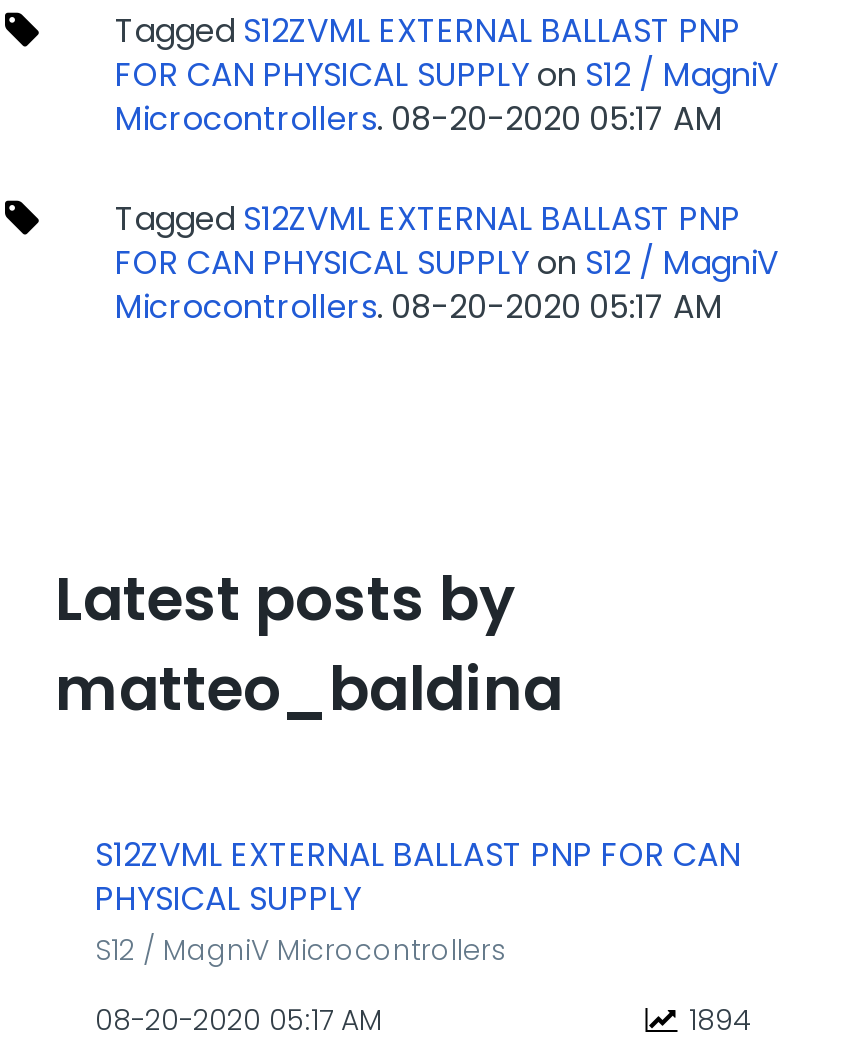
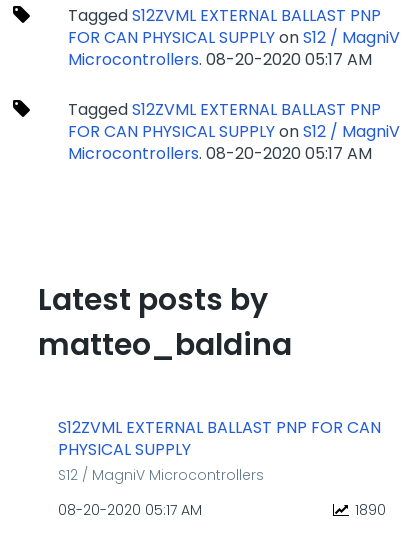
[681,1000,751,1040] 1894 -> [351,500,386,520] 1890

